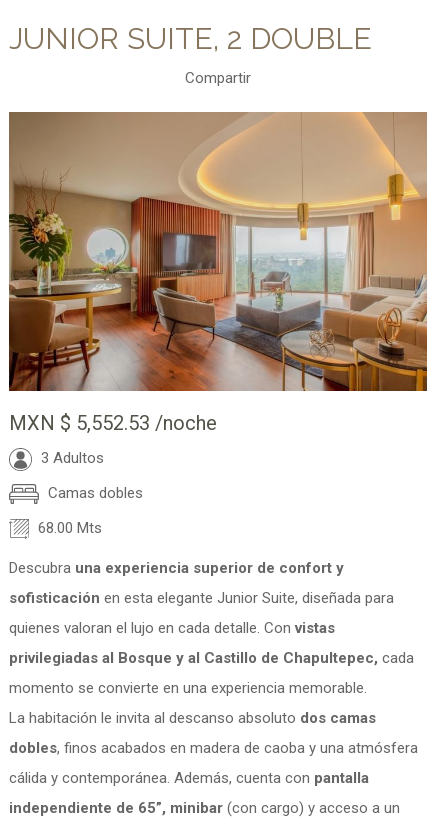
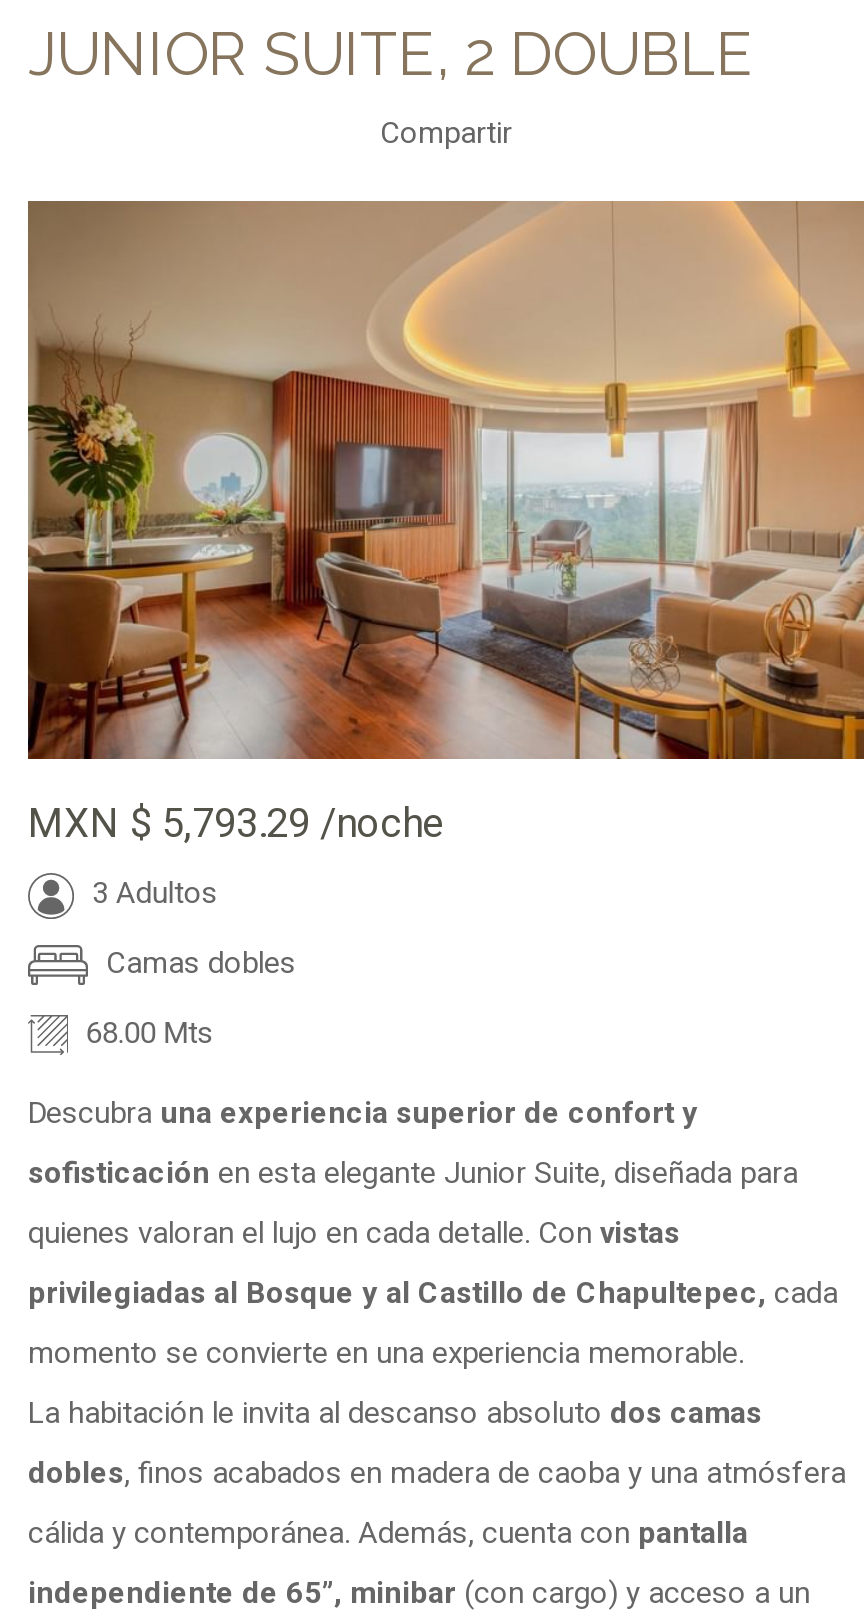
[9,411,217,435] MXN $ 5,552.53 /noche -> [28,799,444,847] MXN $ 5,793.29 /noche

